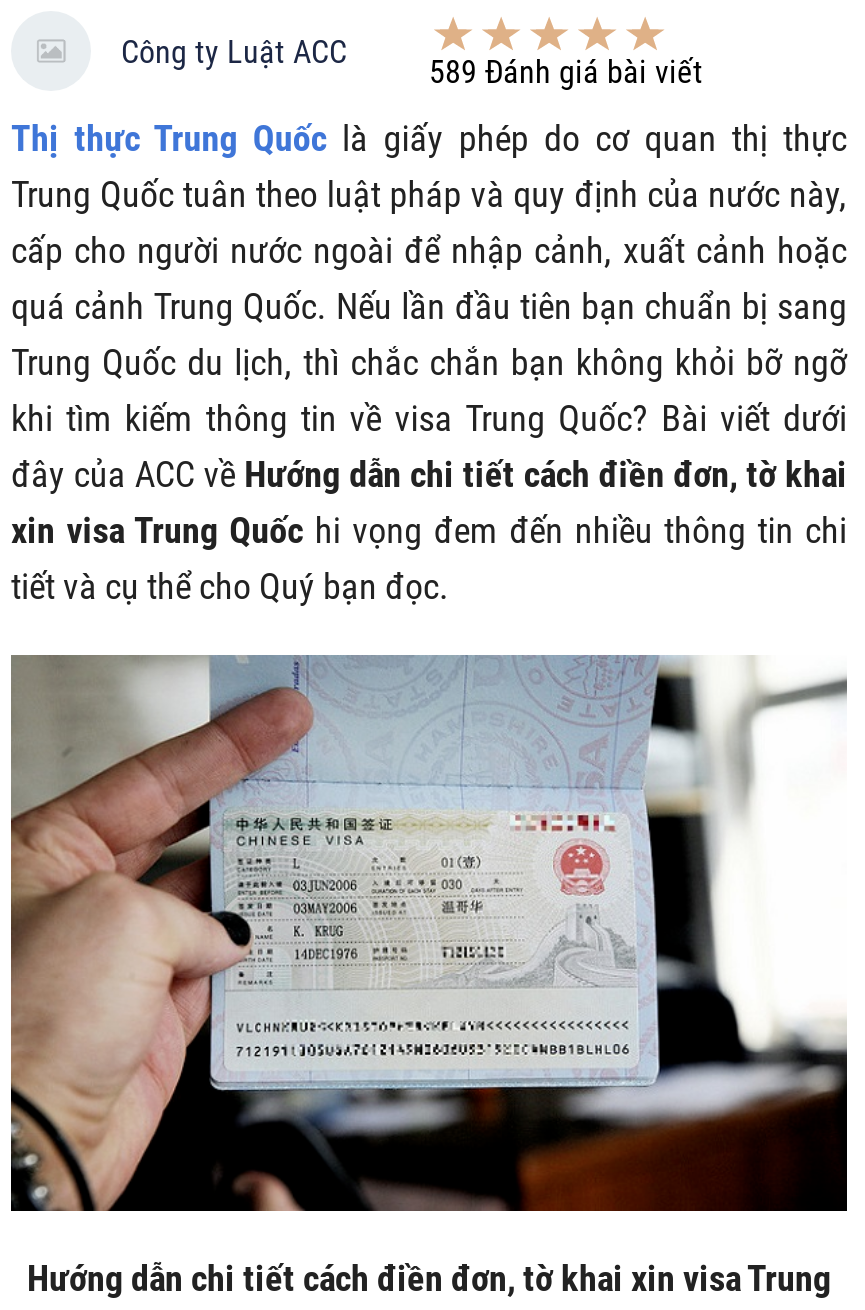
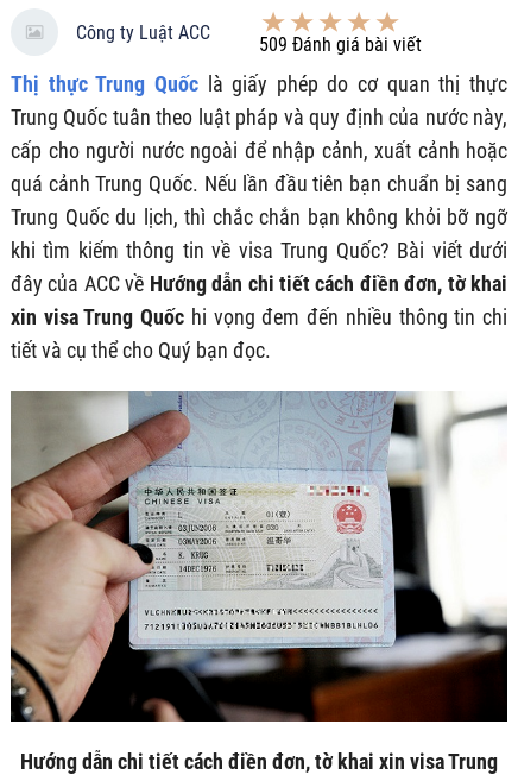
[429,52,703,90] 589 Đánh giá bài viết -> [259,33,422,55] 509 Đánh giá bài viết

